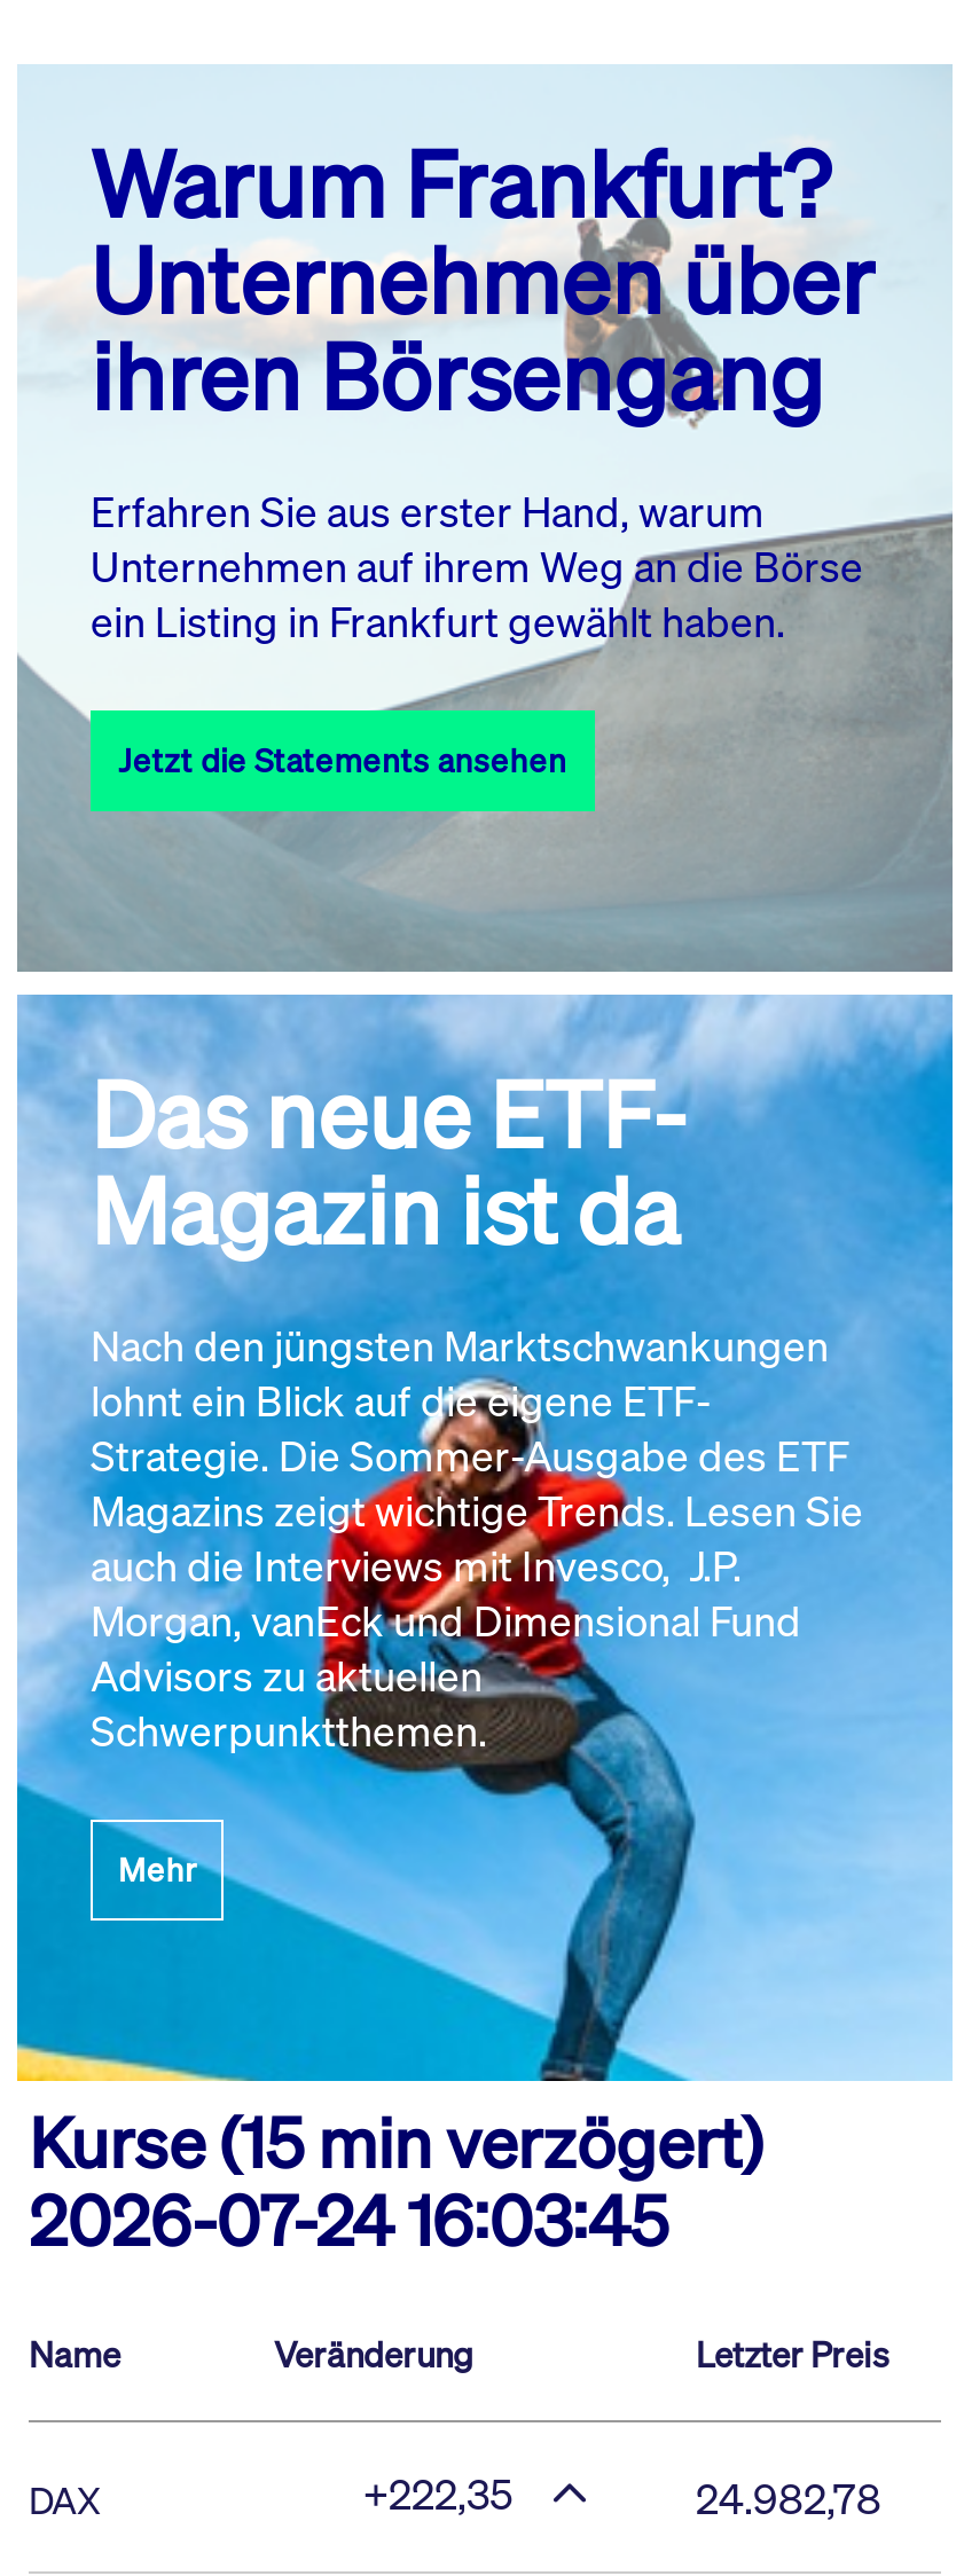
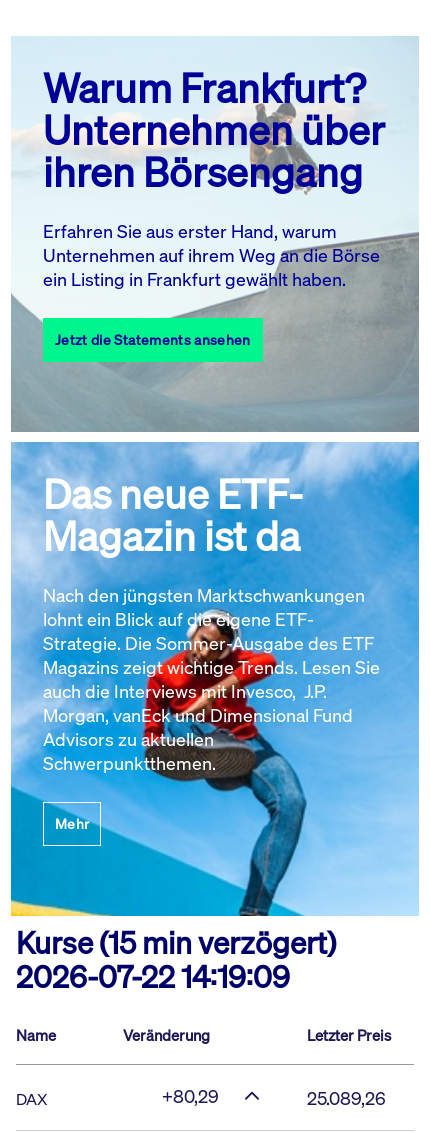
[29,2175,668,2267] 2026-07-24 16:03:45 -> [16,957,290,997] 2026-07-22 14:19:09
[363,2466,512,2521] +222,35 -> [162,1084,219,1108] +80,29
[696,2471,881,2526] 24.982,78 -> [307,1086,386,1110] 25.089,26

